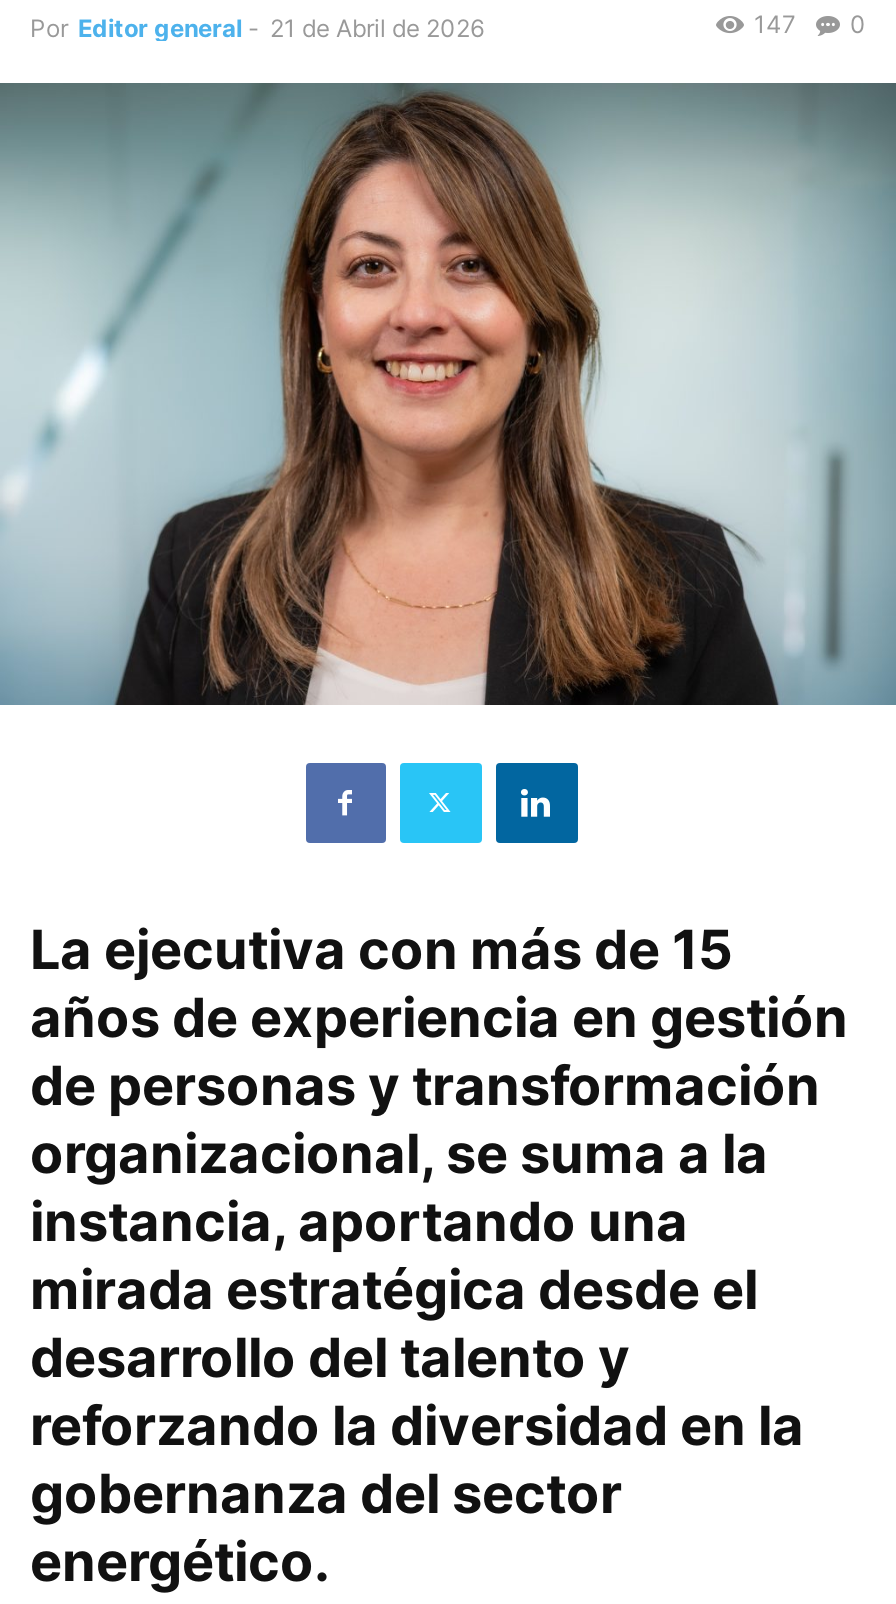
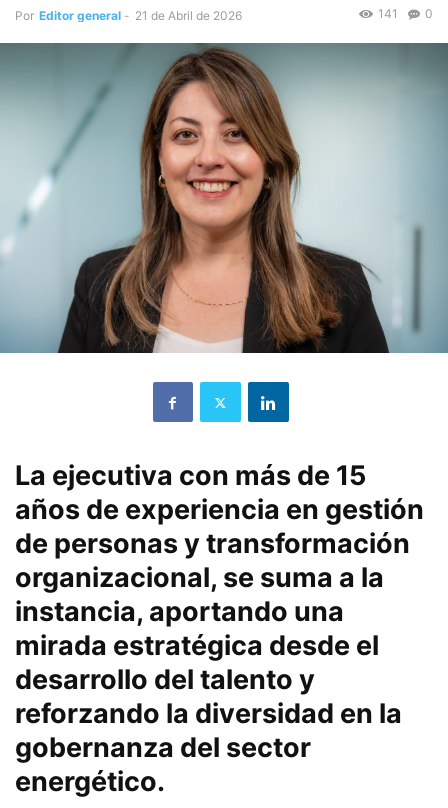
[754,9,866,39] 147 0 -> [378,6,433,21] 141 0

